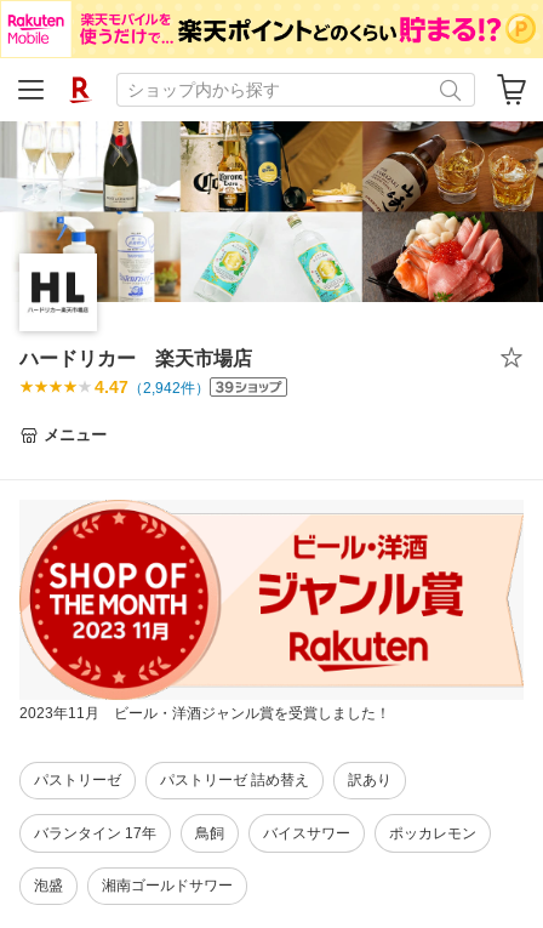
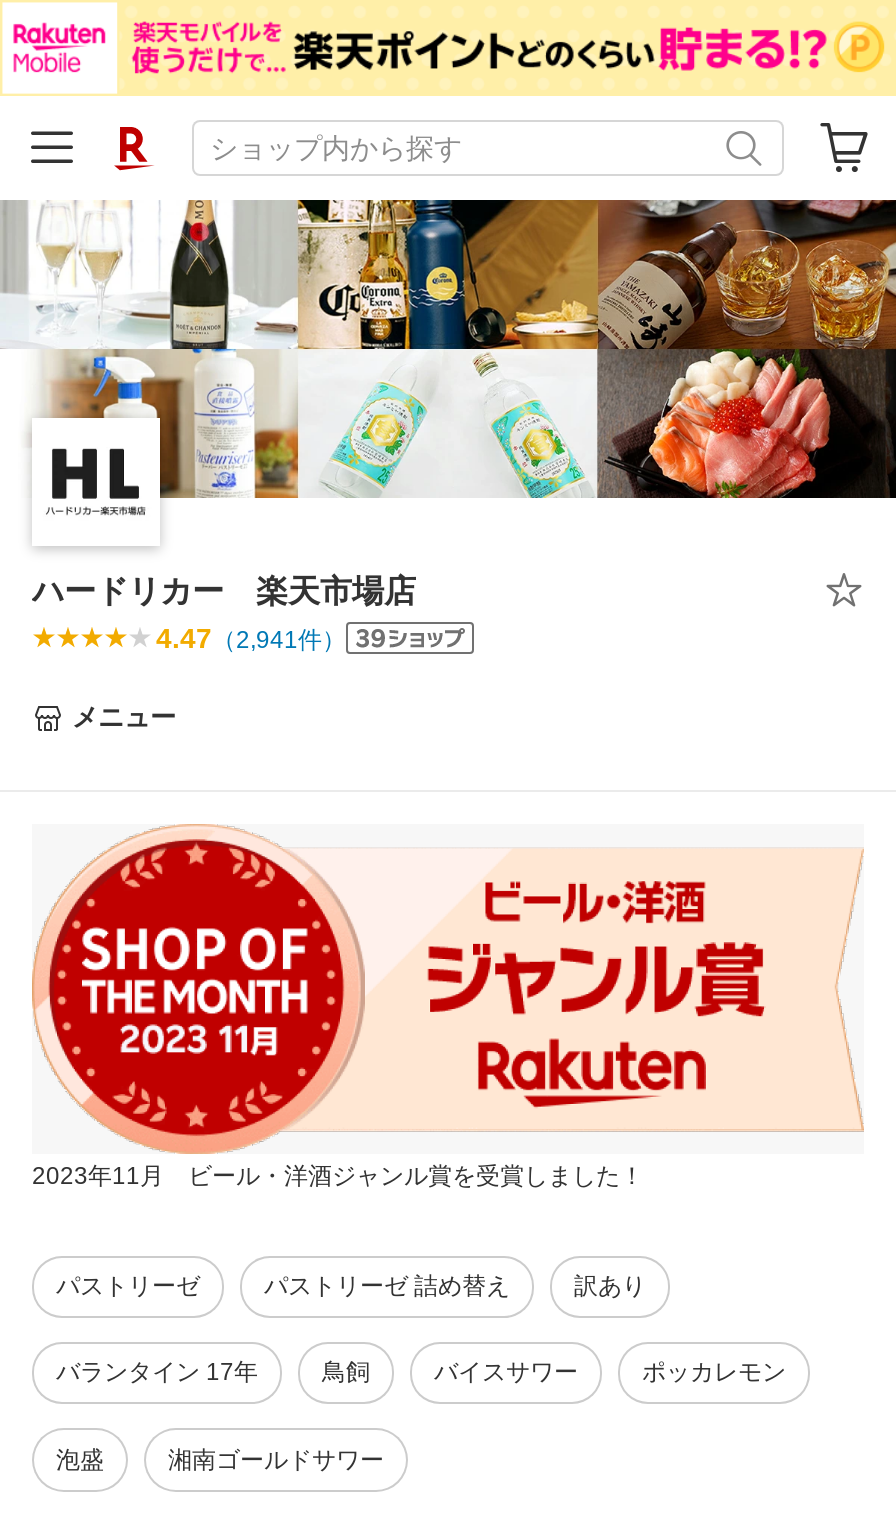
[95,377,210,397] 4.47（2,942件） -> [156,622,346,654] 4.47（2,941件）

